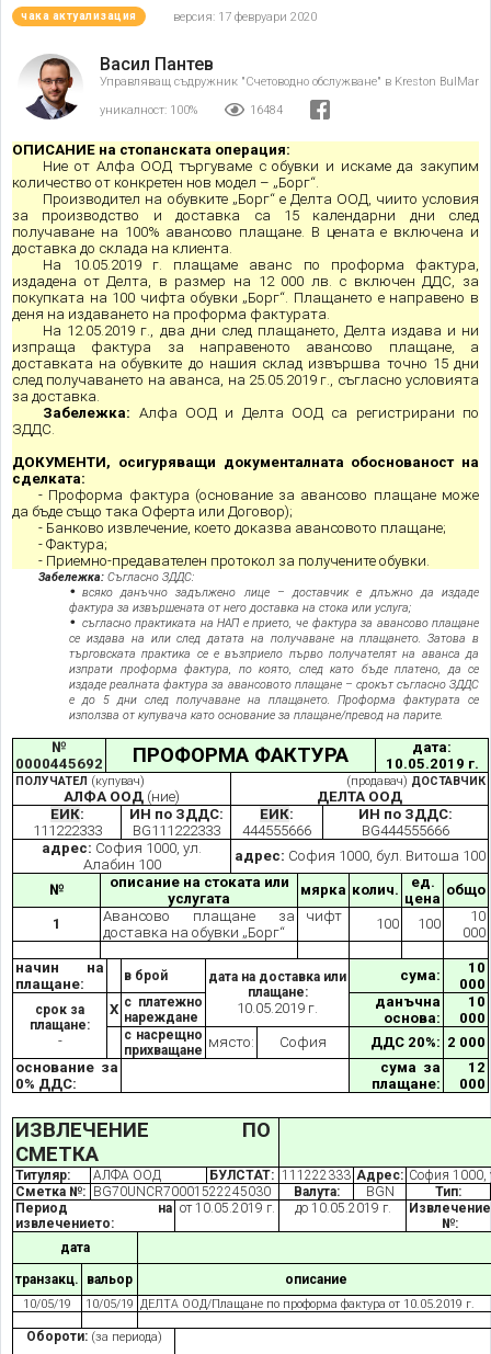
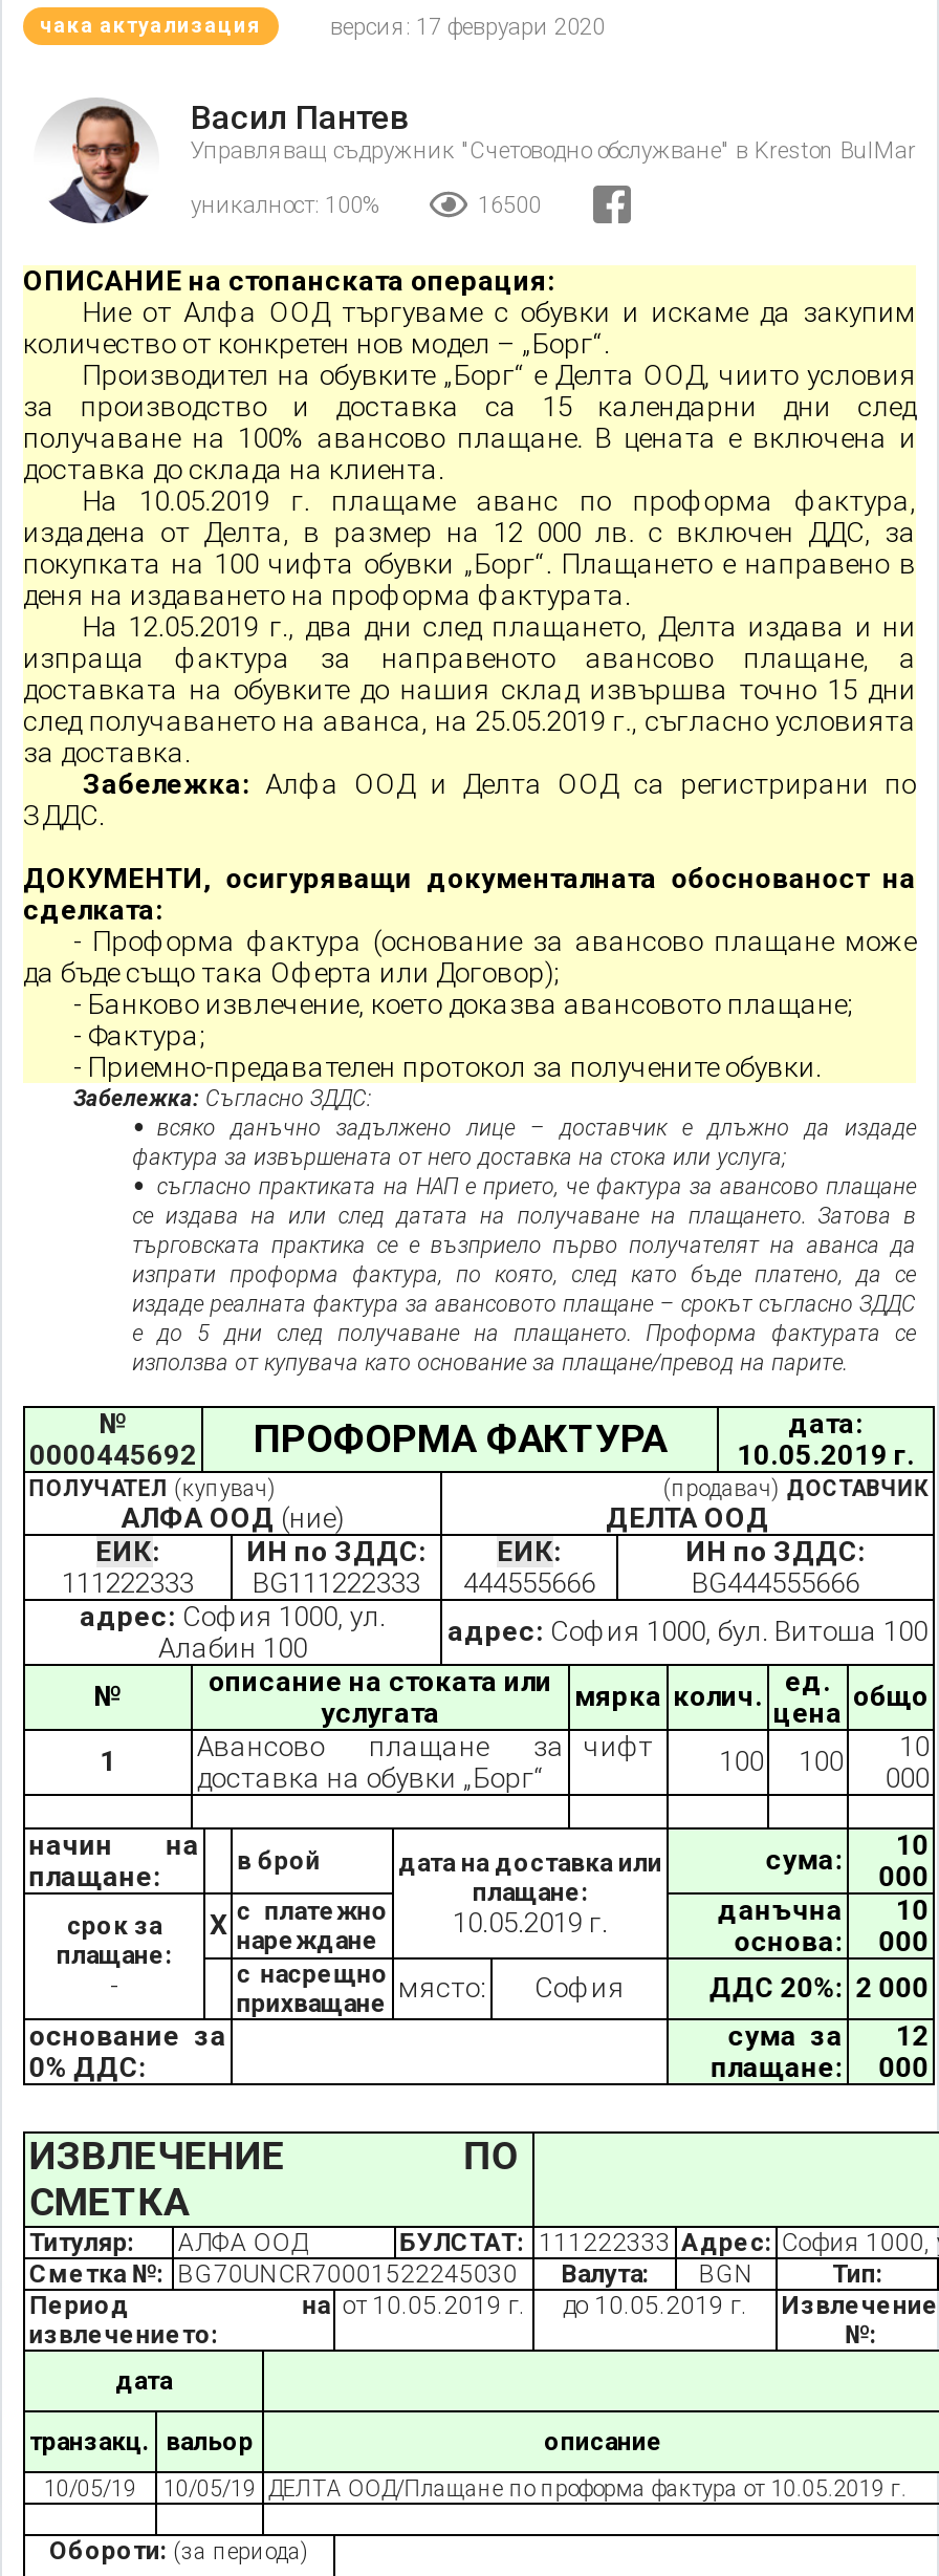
[250,103,283,117] 16484 -> [478,191,541,218] 16500

